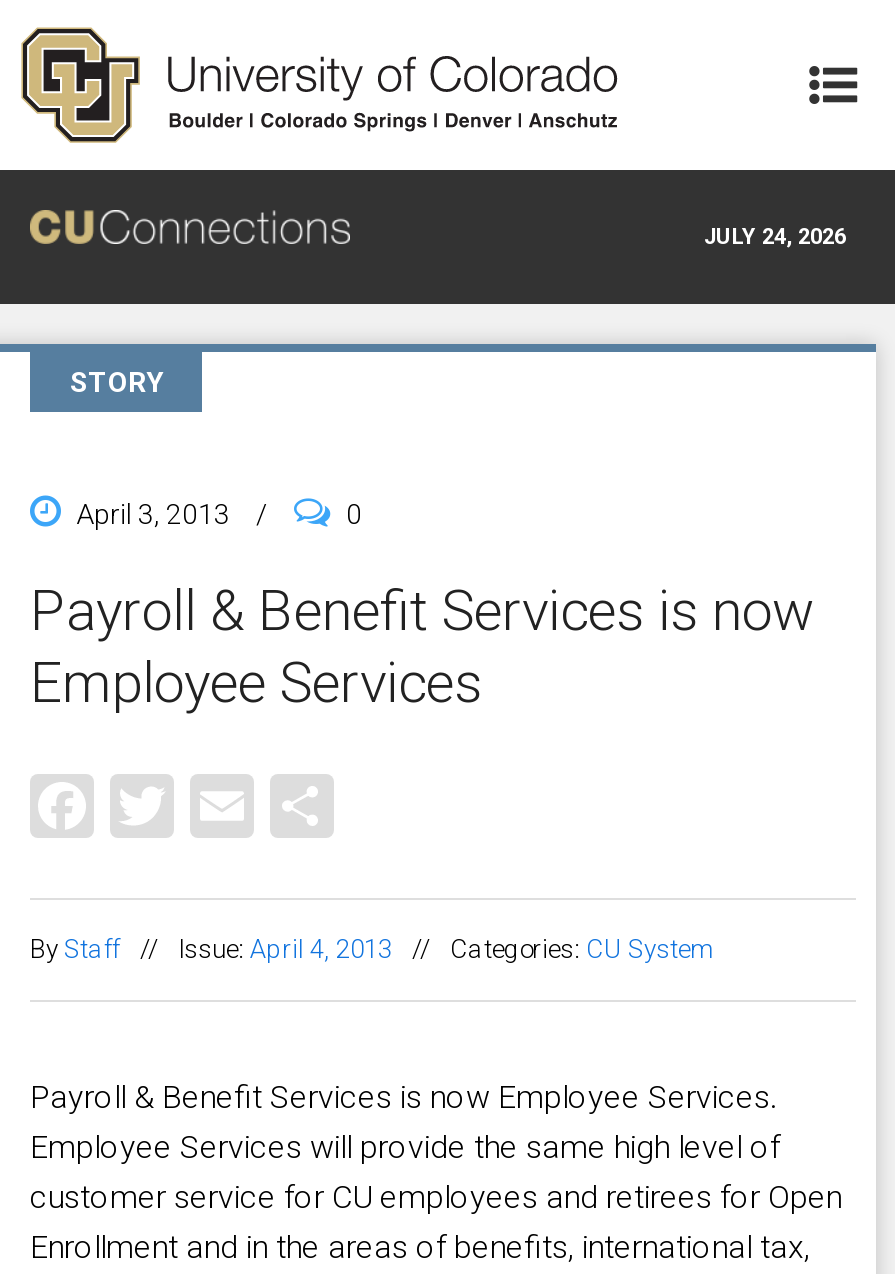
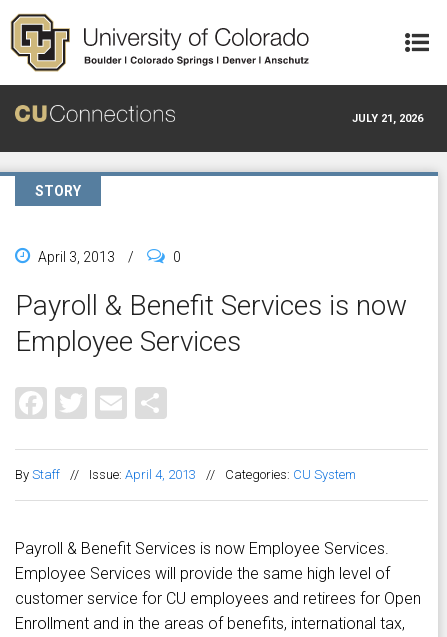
[704,223,846,249] JULY 24, 2026 -> [352,112,423,125] JULY 21, 2026

